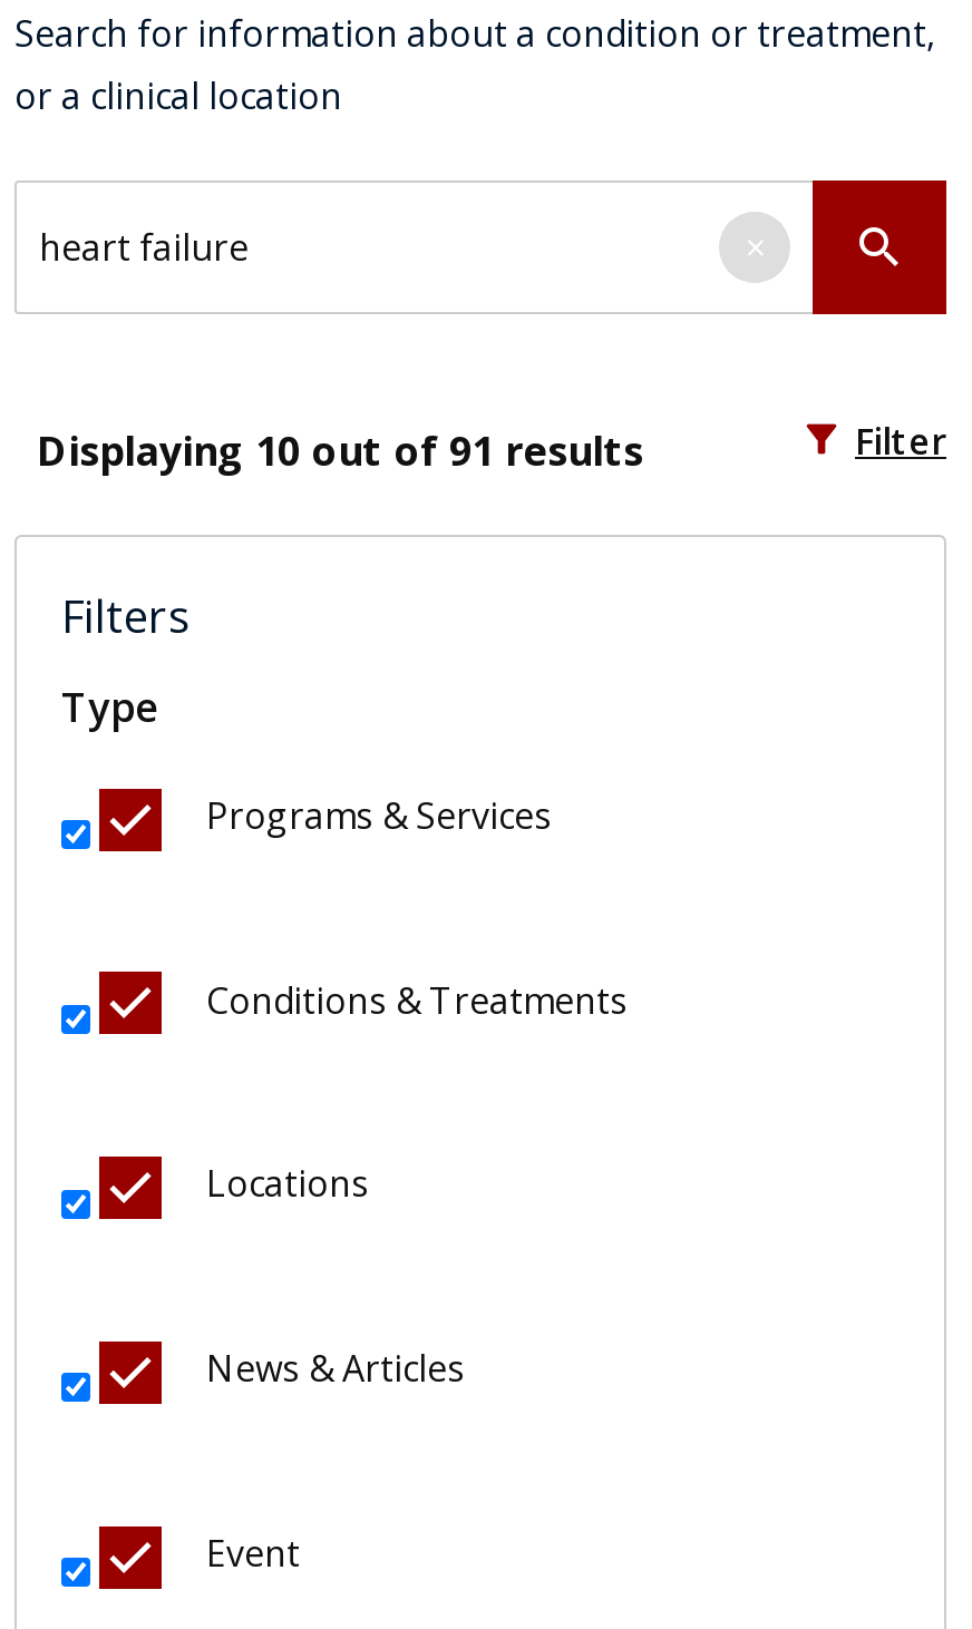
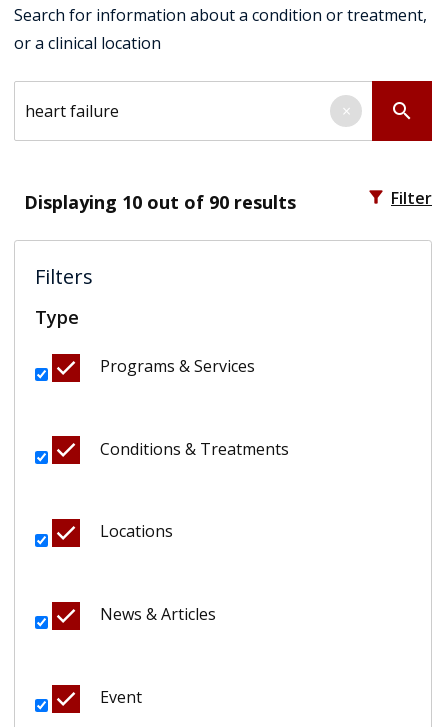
[37,423,643,477] Displaying 10 out of 91 results -> [24,190,296,214] Displaying 10 out of 90 results

